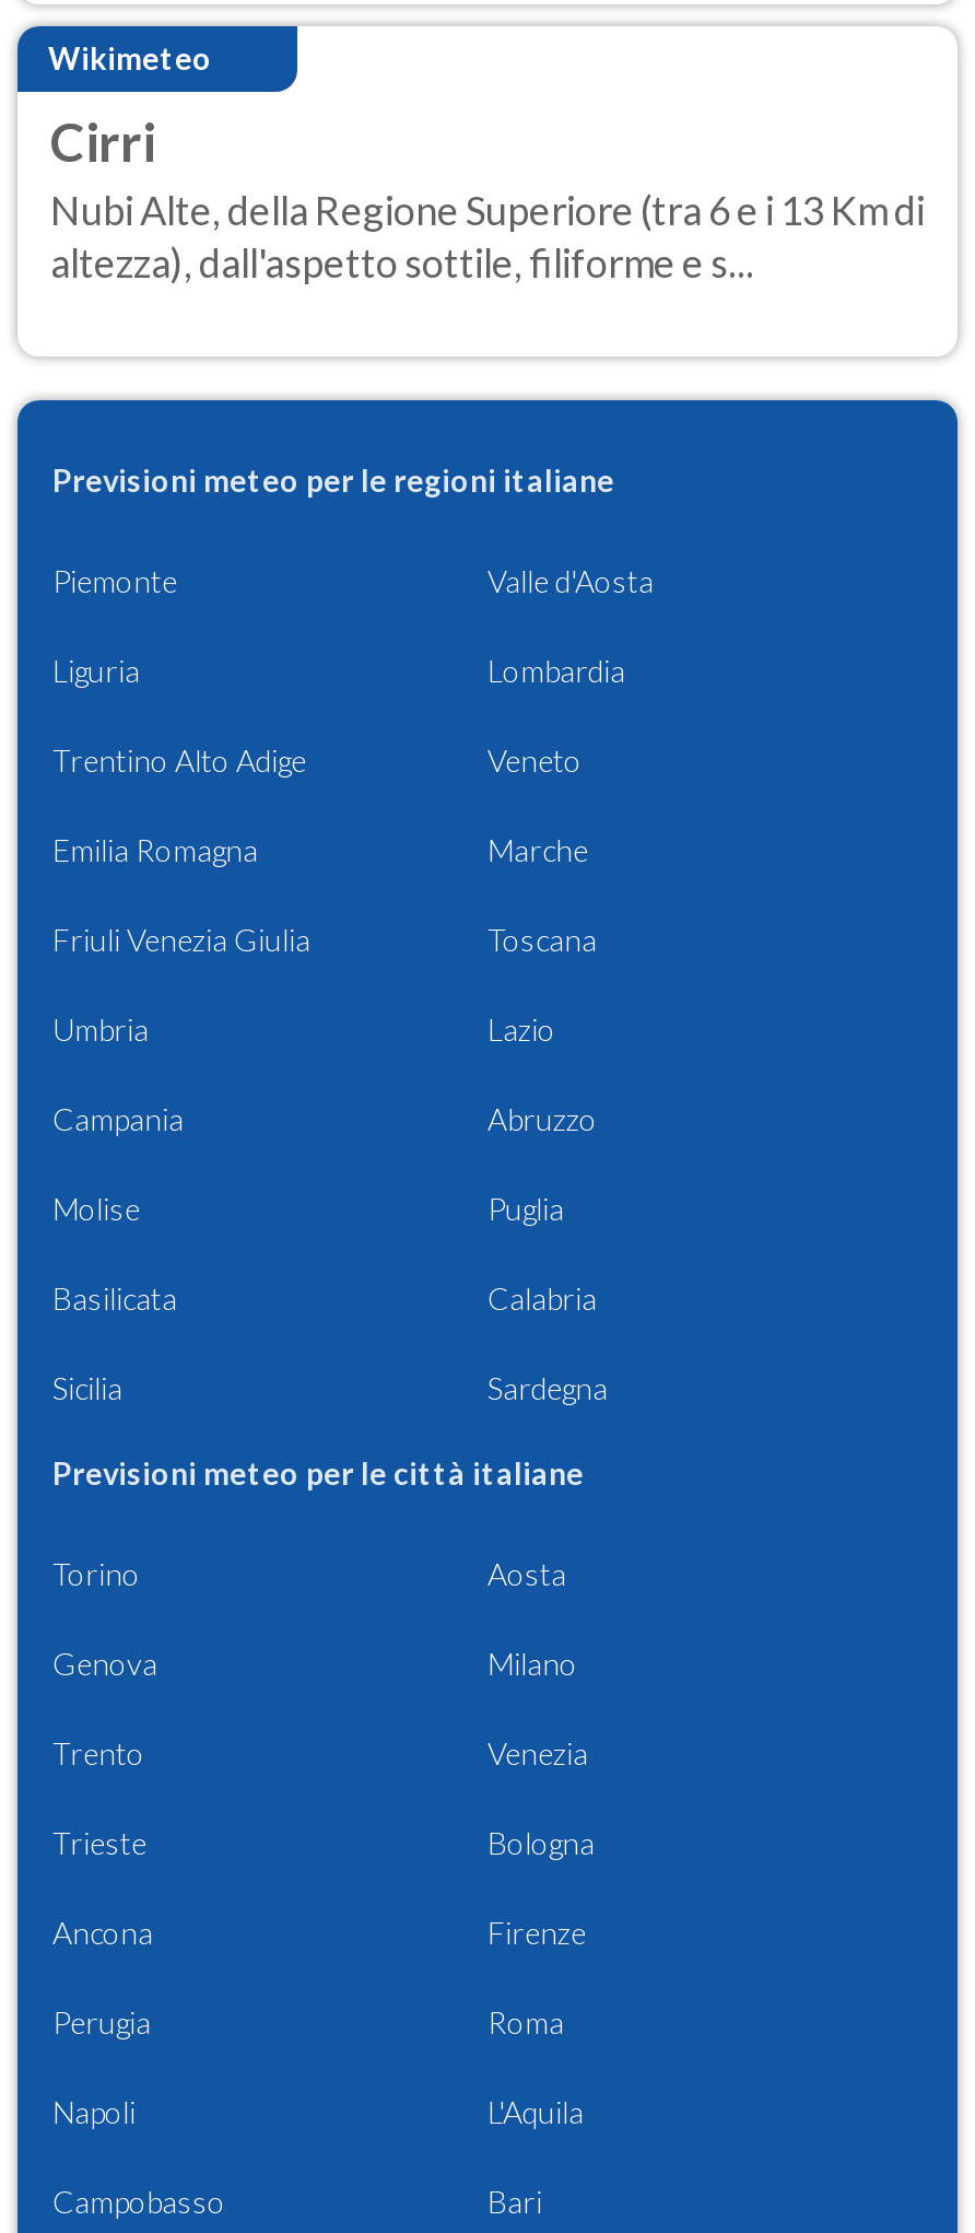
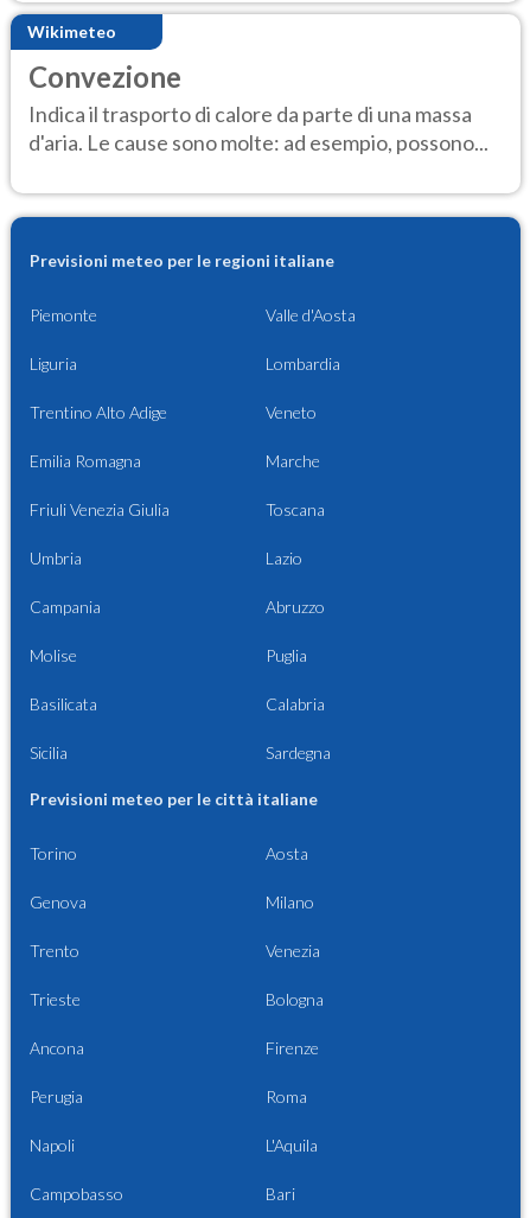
[50,108,925,287] Cirri | Nubi Alte, della Regione Superiore (tra 6 e i 13 Km di | altezza), dall'aspetto sottile, filiforme e s... -> [28,59,489,156] Convezione | Indica il trasporto di calore da parte di una massa | d'aria. Le cause sono molte: ad esempio, possono...

